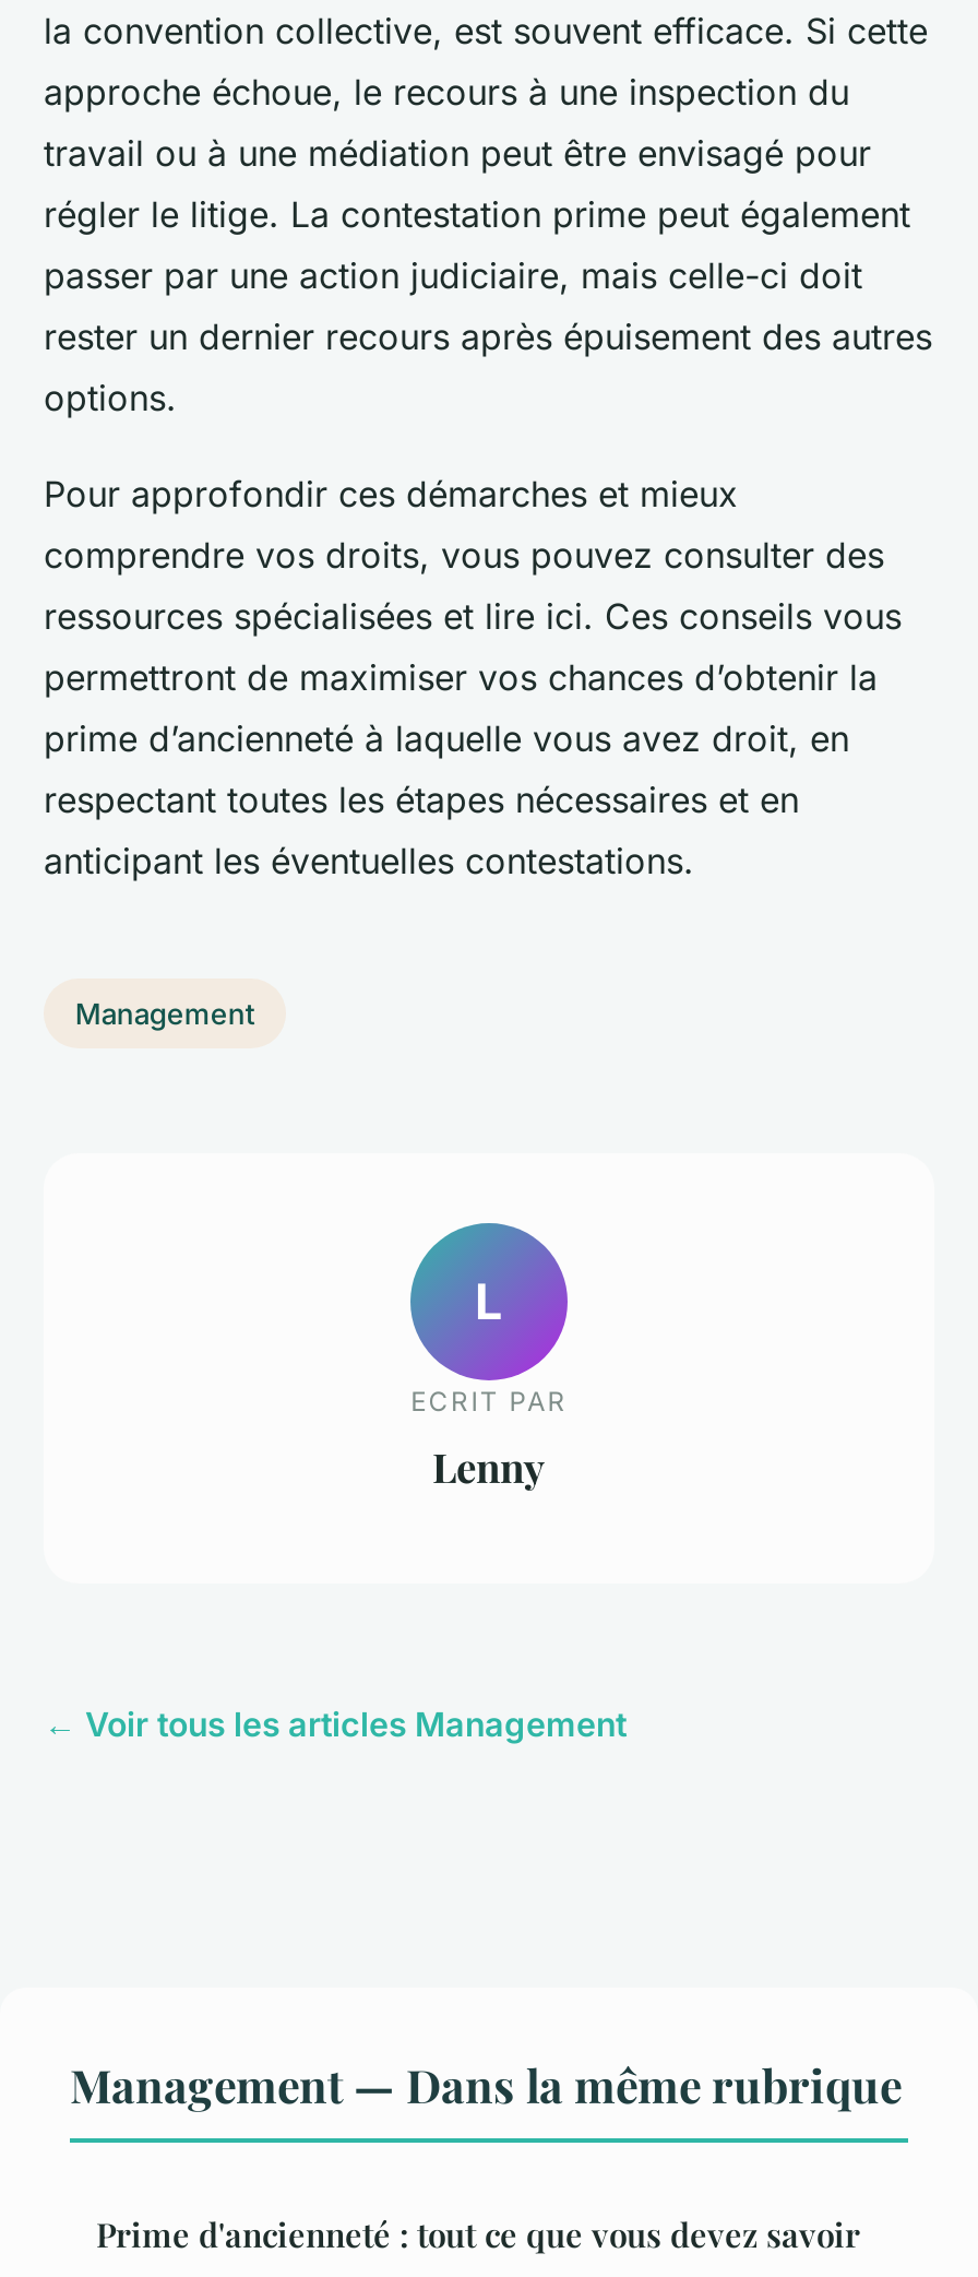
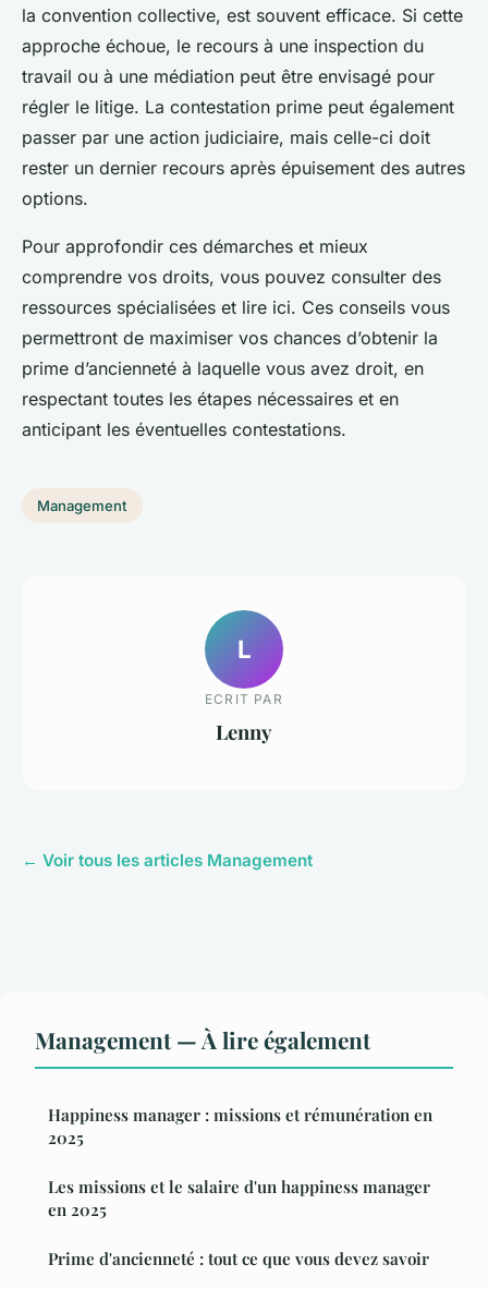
[70,2054,902,2115] Management — Dans la même rubrique -> [35,1024,432,1221] Management — À lire également | Happiness manager : missions et rémunération en | 2025 | Les missions et le salaire d'un happiness manager | en 2025

